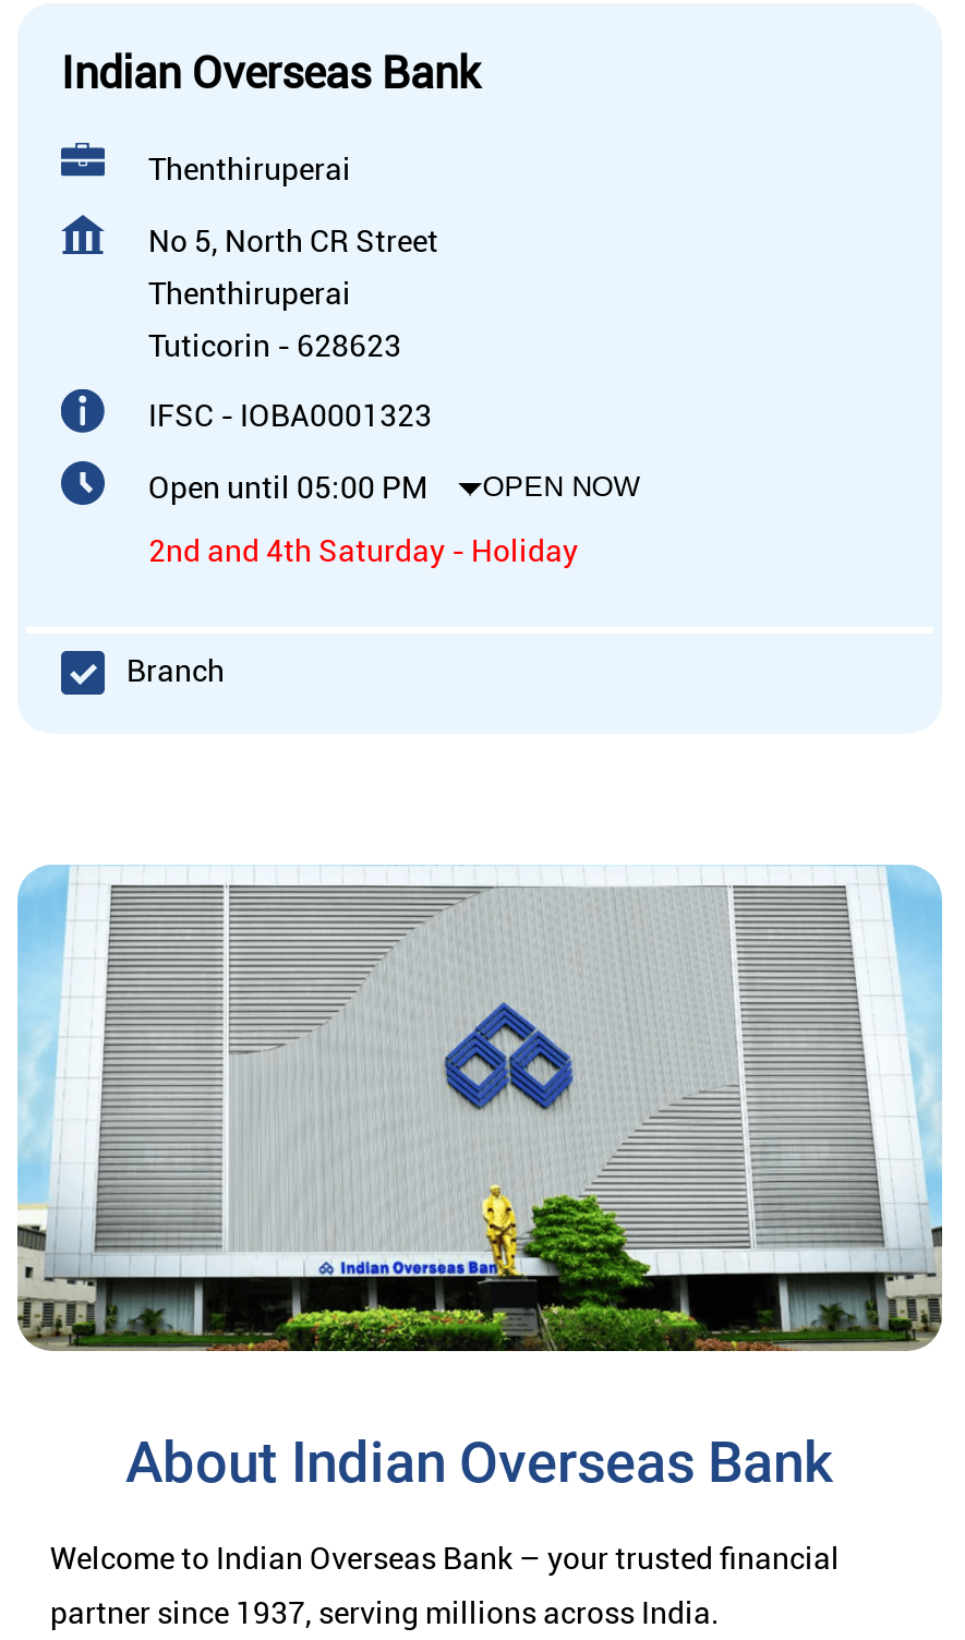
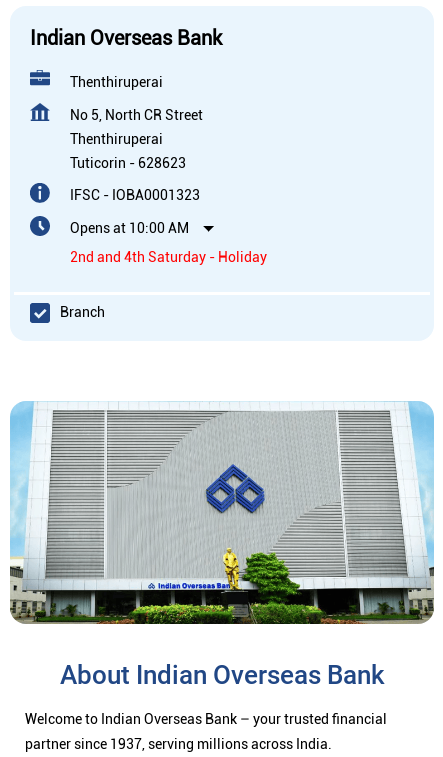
[148,470,639,505] Open until 05:00 PM | OPEN NOW -> [70,220,189,236] Opens at 10:00 AM

